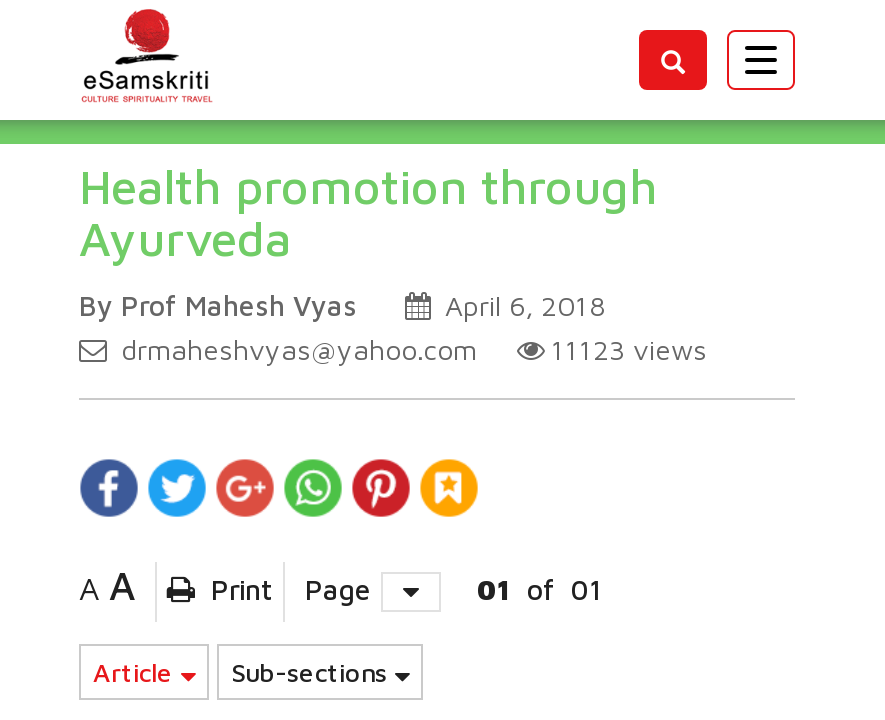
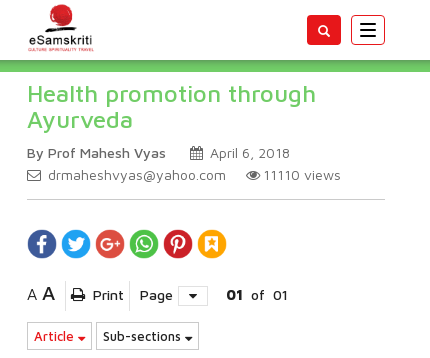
[551,332,707,366] 11123 views -> [263,166,341,183] 11110 views

